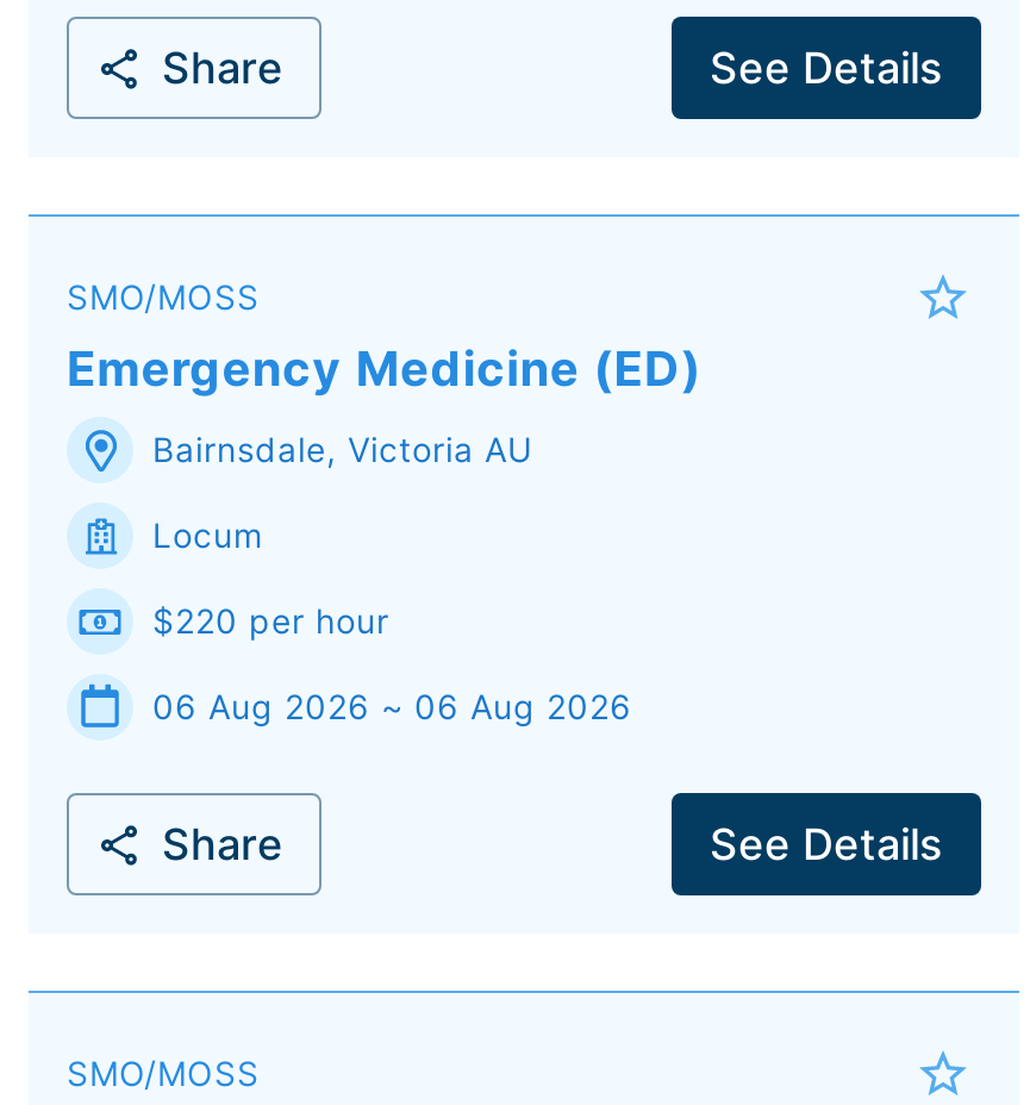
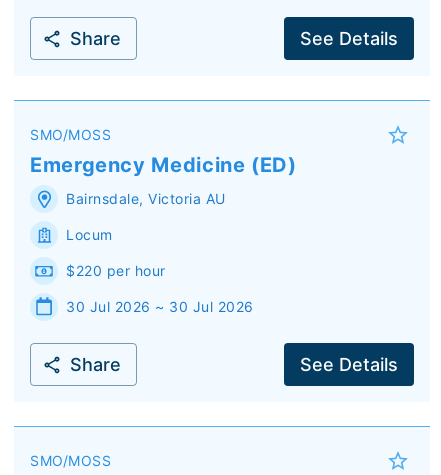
[152,686,632,726] 06 Aug 2026 ~ 06 Aug 2026 -> [66,298,253,315] 30 Jul 2026 ~ 30 Jul 2026

